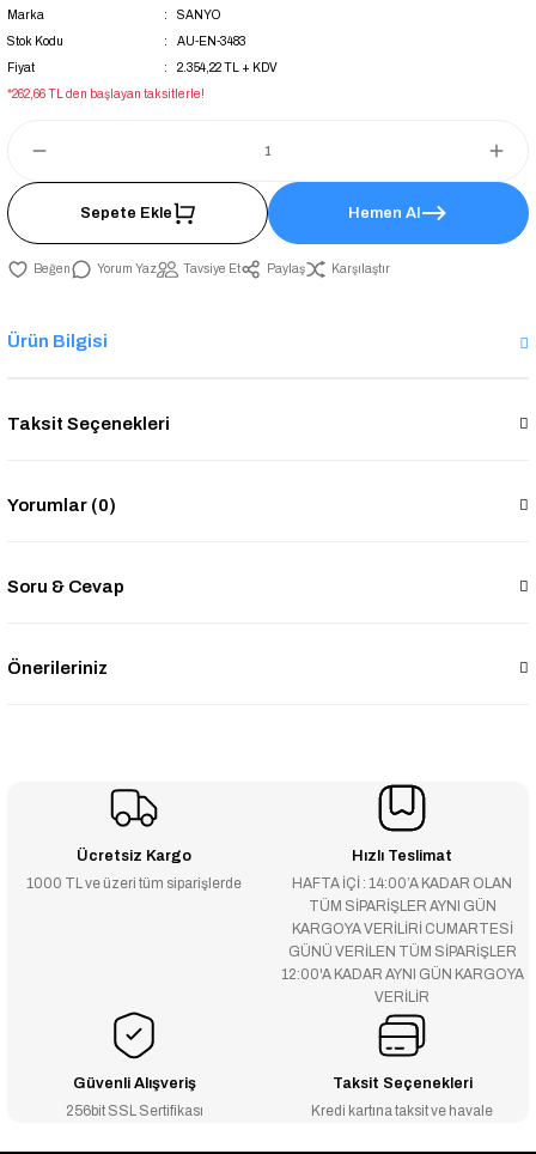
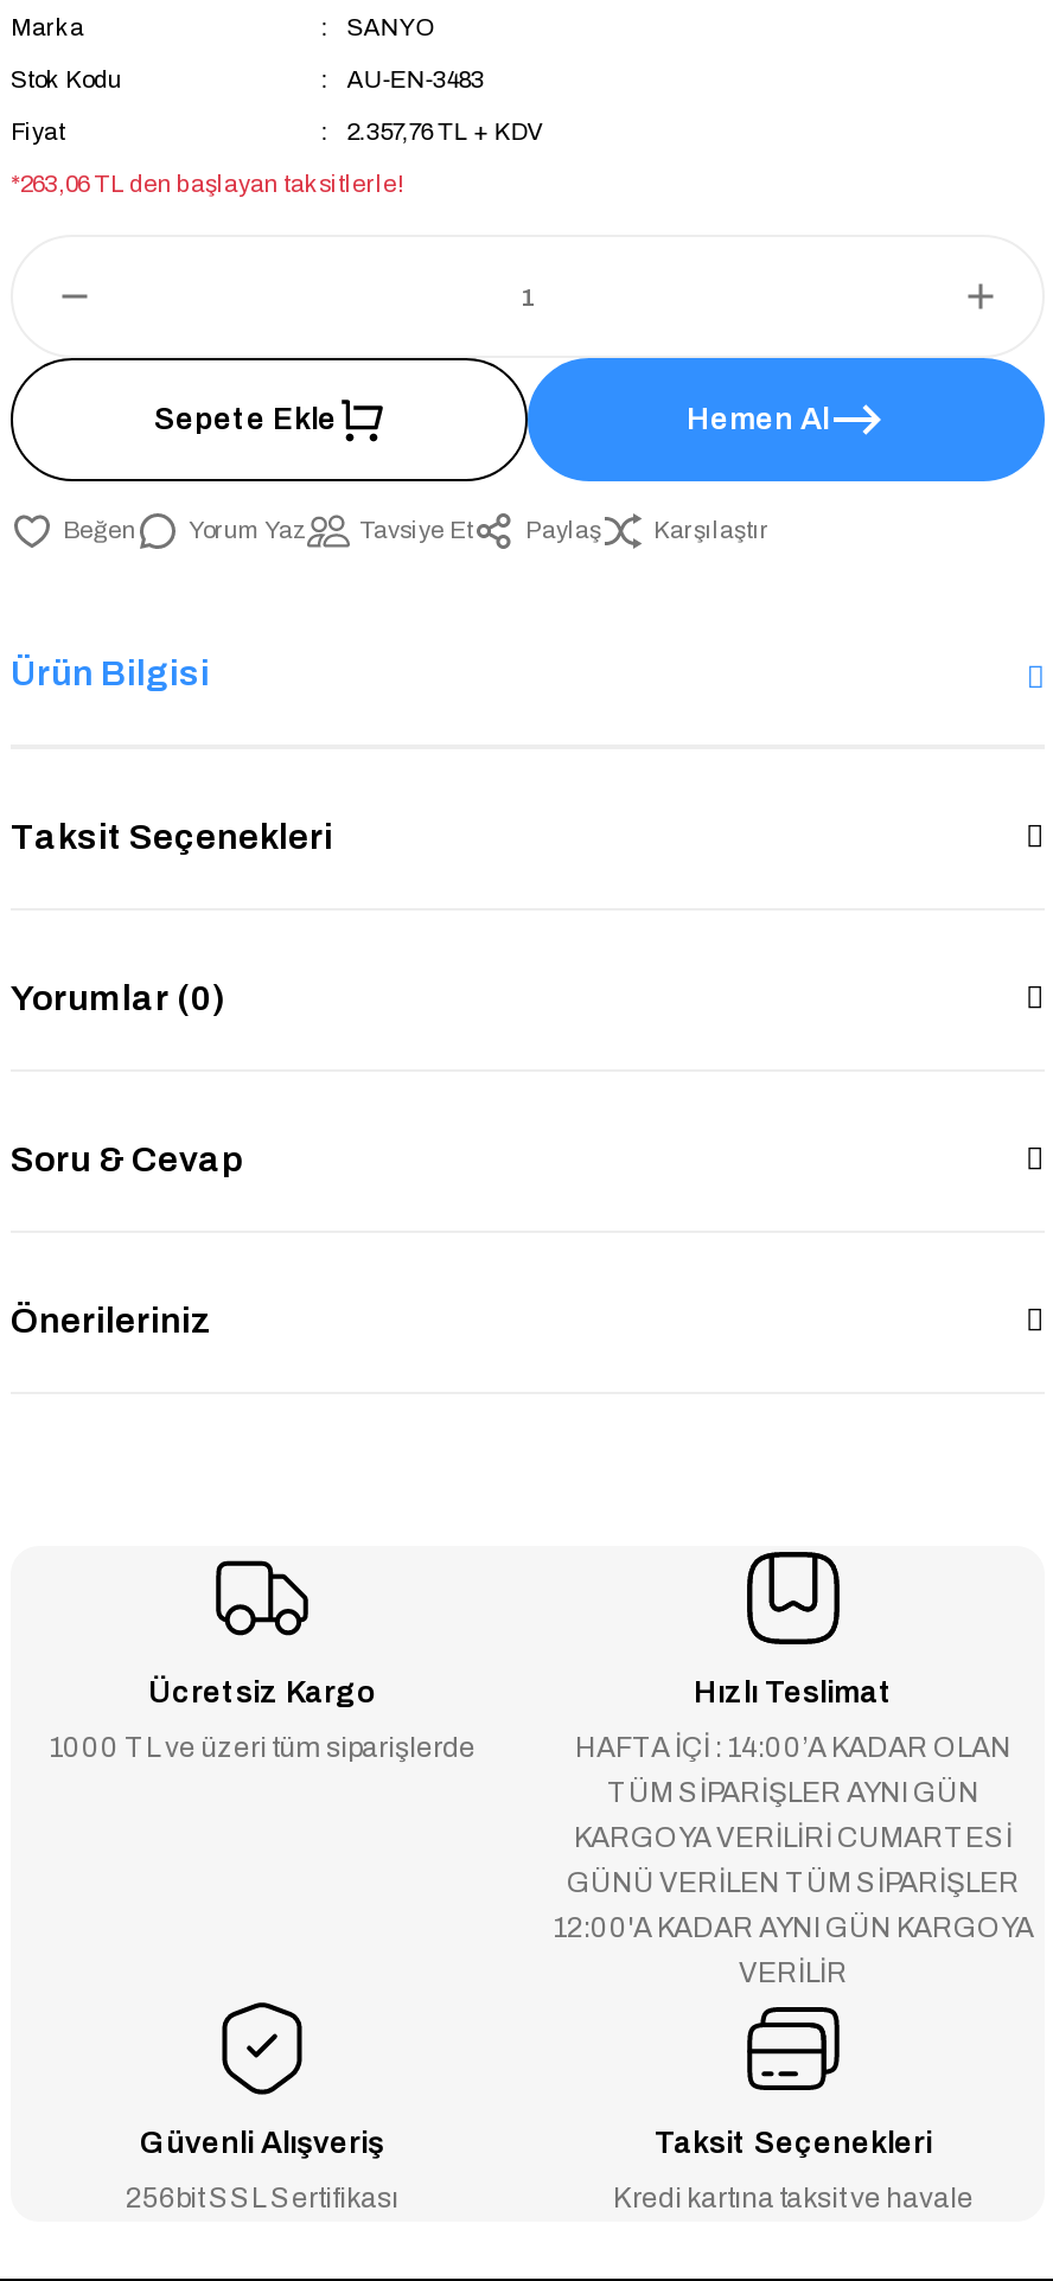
[177,61,277,74] 2.354,22 TL + KDV -> [347,119,544,145] 2.357,76 TL + KDV
[7,87,205,101] *262,66 TL den başlayan taksitlerle! -> [11,171,404,197] *263,06 TL den başlayan taksitlerle!

